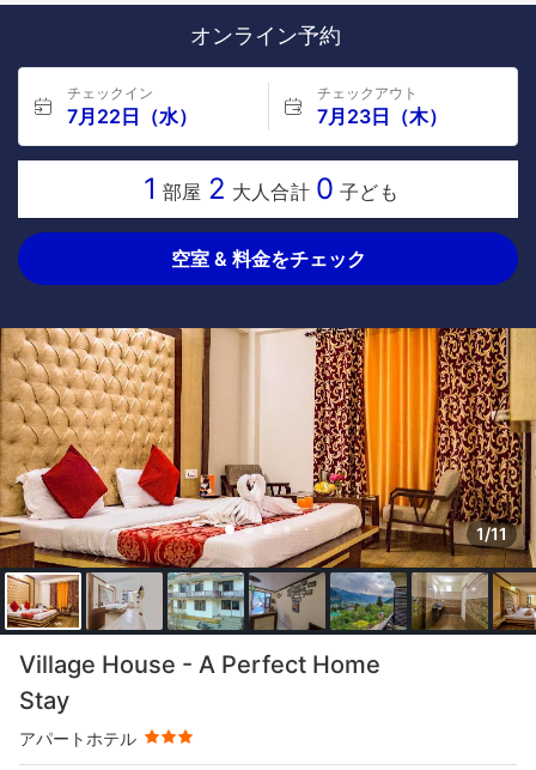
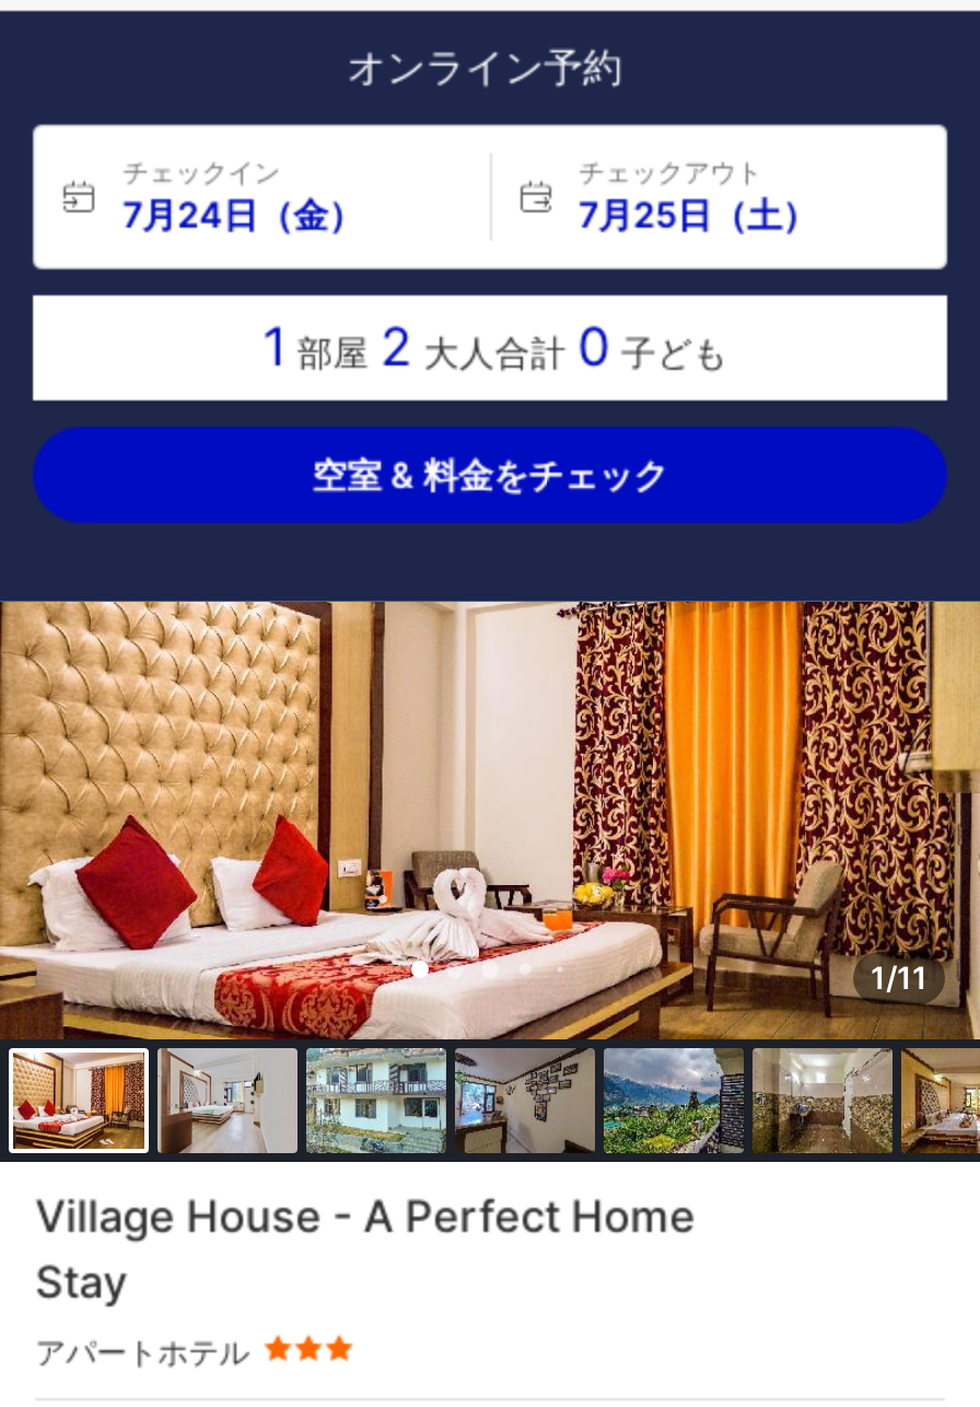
[67,104,197,128] 7月22日（水） -> [122,193,363,236] 7月24日（金）
[316,104,447,128] 7月23日（木） -> [579,193,817,236] 7月25日（土）

